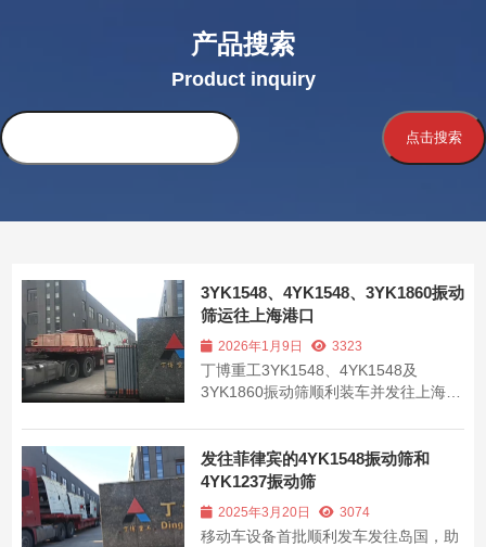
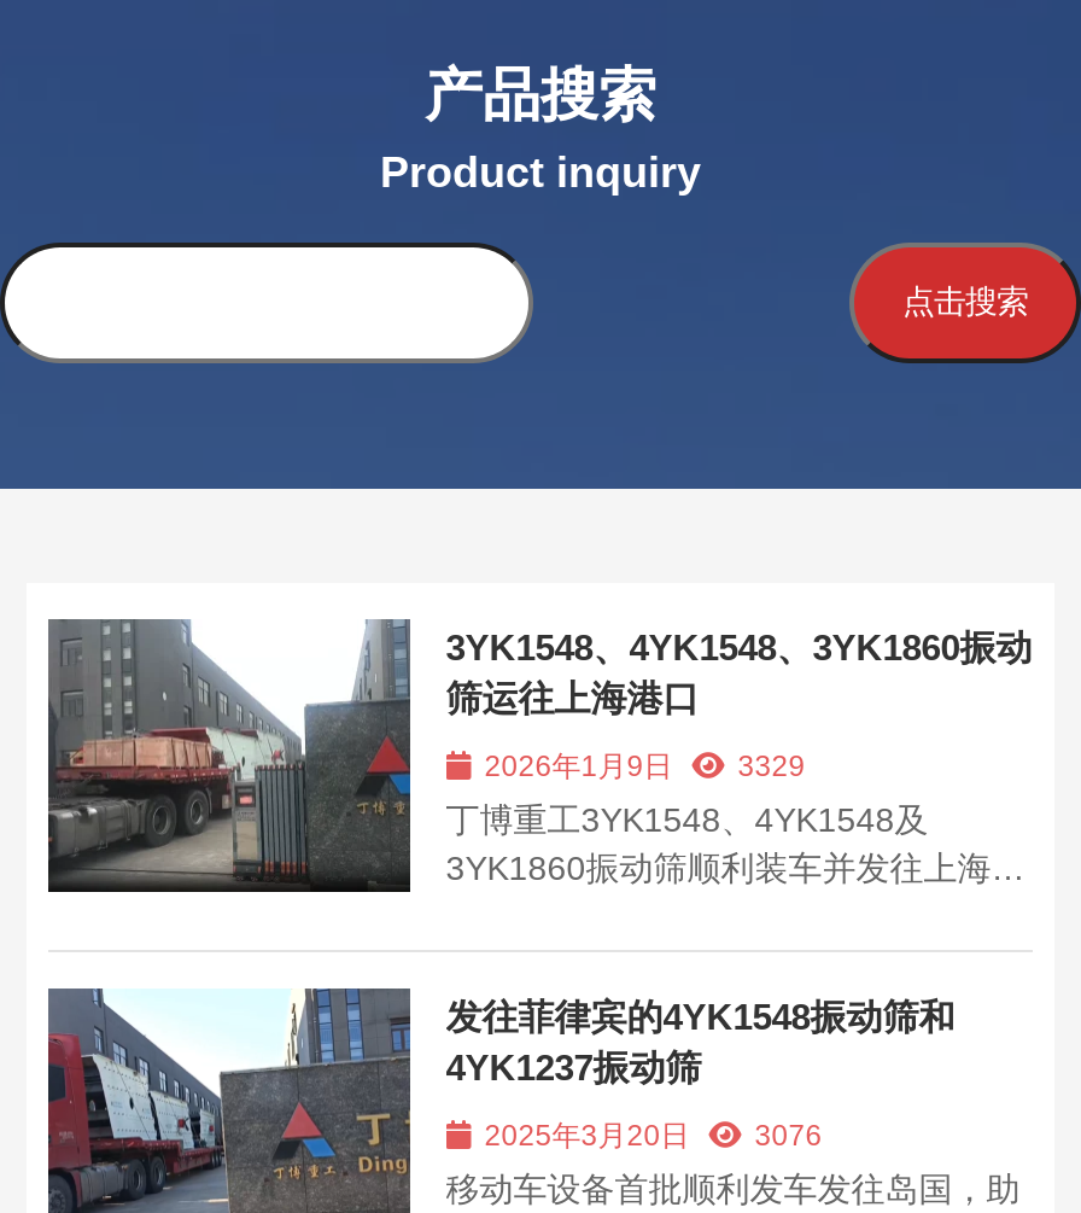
[218,339,362,354] 2026年1月9日 3323 -> [484,750,805,783] 2026年1月9日 3329
[218,504,370,519] 2025年3月20日 3074 -> [484,1118,822,1151] 2025年3月20日 3076

